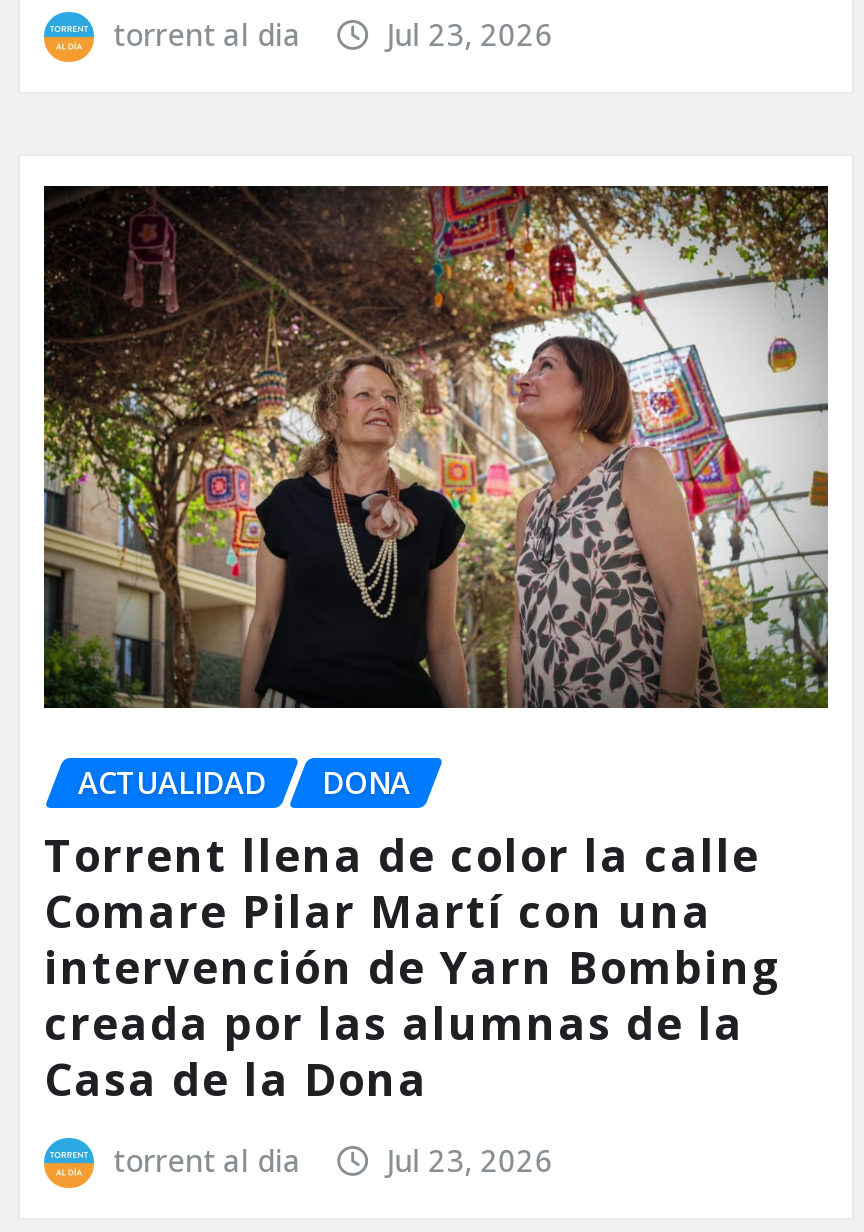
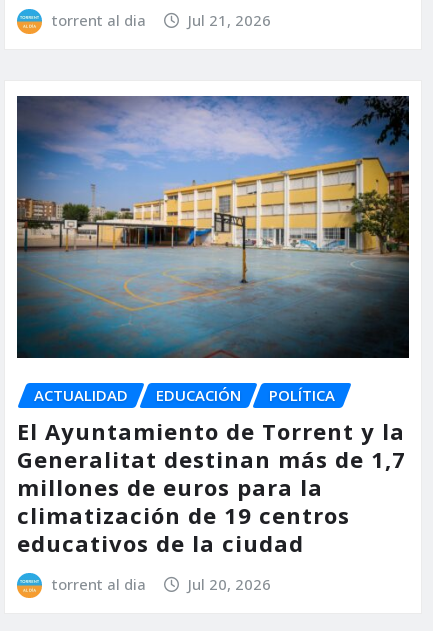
[386,13,552,53] Jul 23, 2026 -> [188,10,271,30] Jul 21, 2026
[42,183,830,1109] [image] | DONA | Torrent llena de color la calle | Comare Pilar Martí con una | intervención de Yarn Bombing | creada por las alumnas de la | Casa de la Dona -> [16,95,410,558] [image] | EDUCACIÓN | POLÍTICA | El Ayuntamiento de Torrent y la | Generalitat destinan más de 1,7 | millones de euros para la | climatización de 19 centros | educativos de la ciudad
[386,1141,552,1181] Jul 23, 2026 -> [188,574,271,594] Jul 20, 2026

